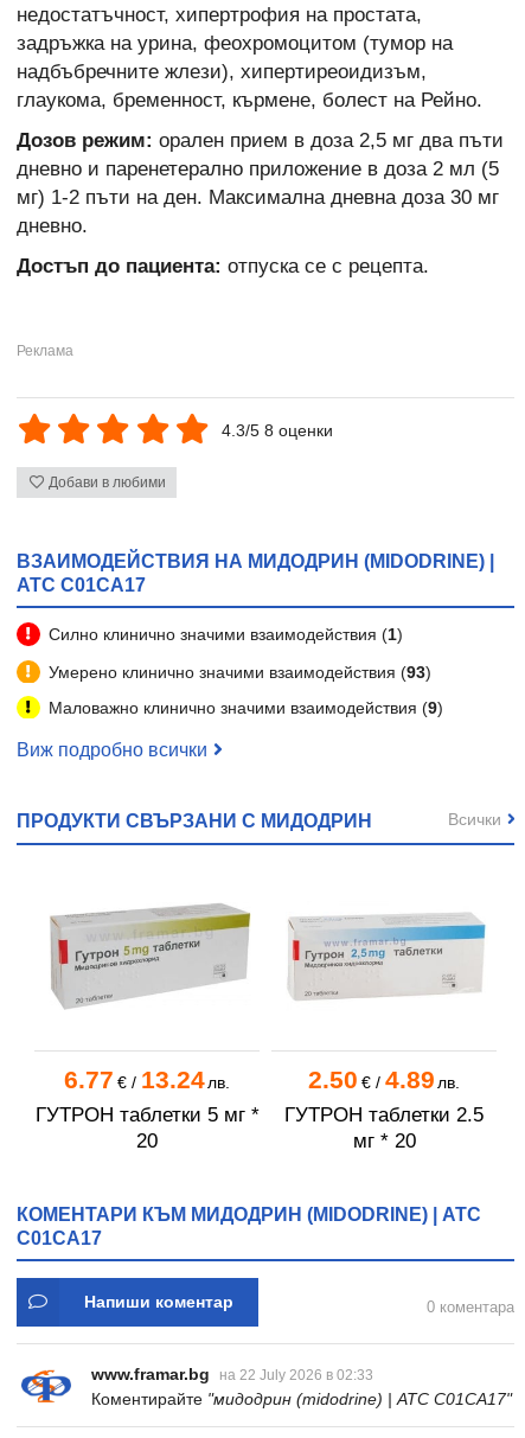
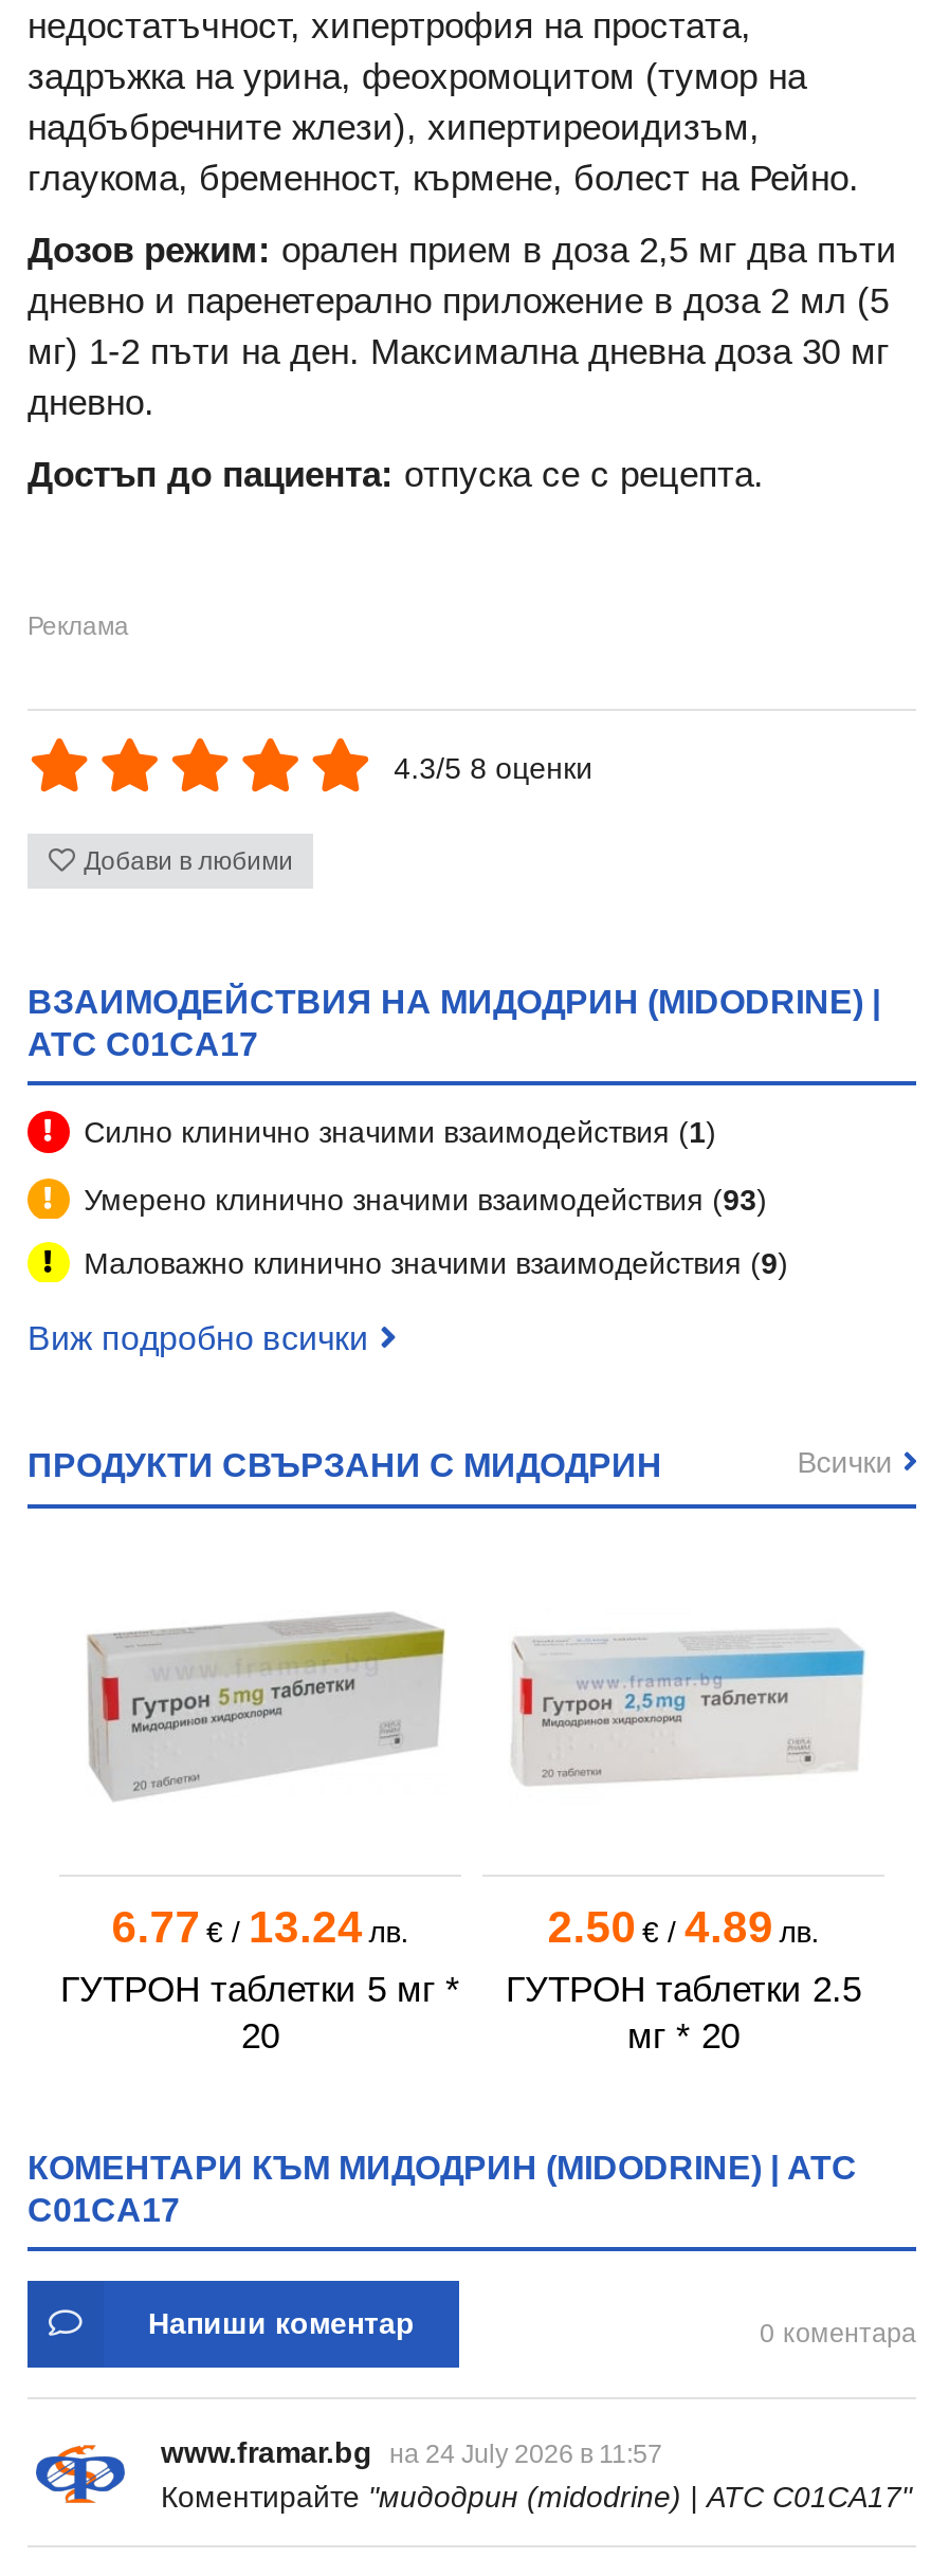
[91,1364,373,1383] www.framar.bg на 22 July 2026 в 02:33 -> [161,2435,662,2469] www.framar.bg на 24 July 2026 в 11:57

